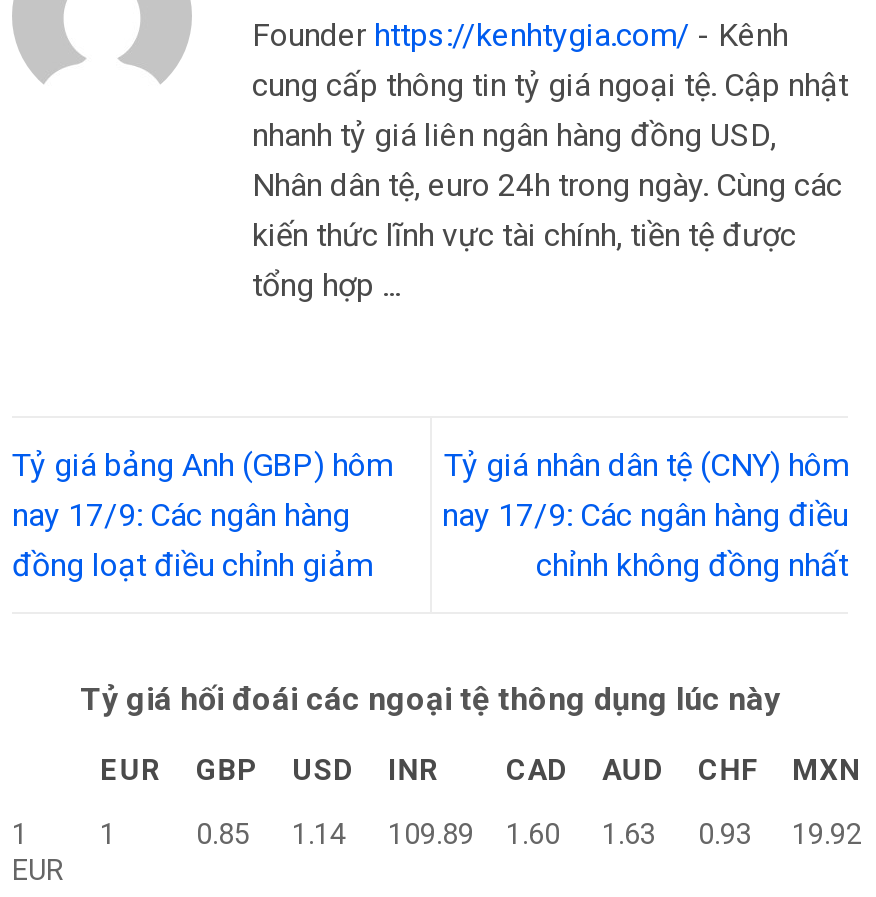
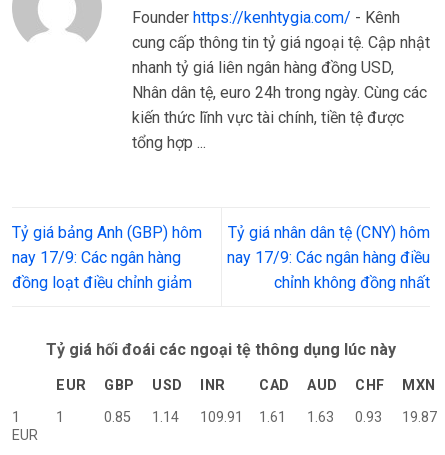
[388,818,474,852] 109.89 -> [200,409,243,426] 109.91
[506,818,560,852] 1.60 -> [259,409,286,426] 1.61
[792,818,862,852] 19.92 -> [402,409,437,426] 19.87

